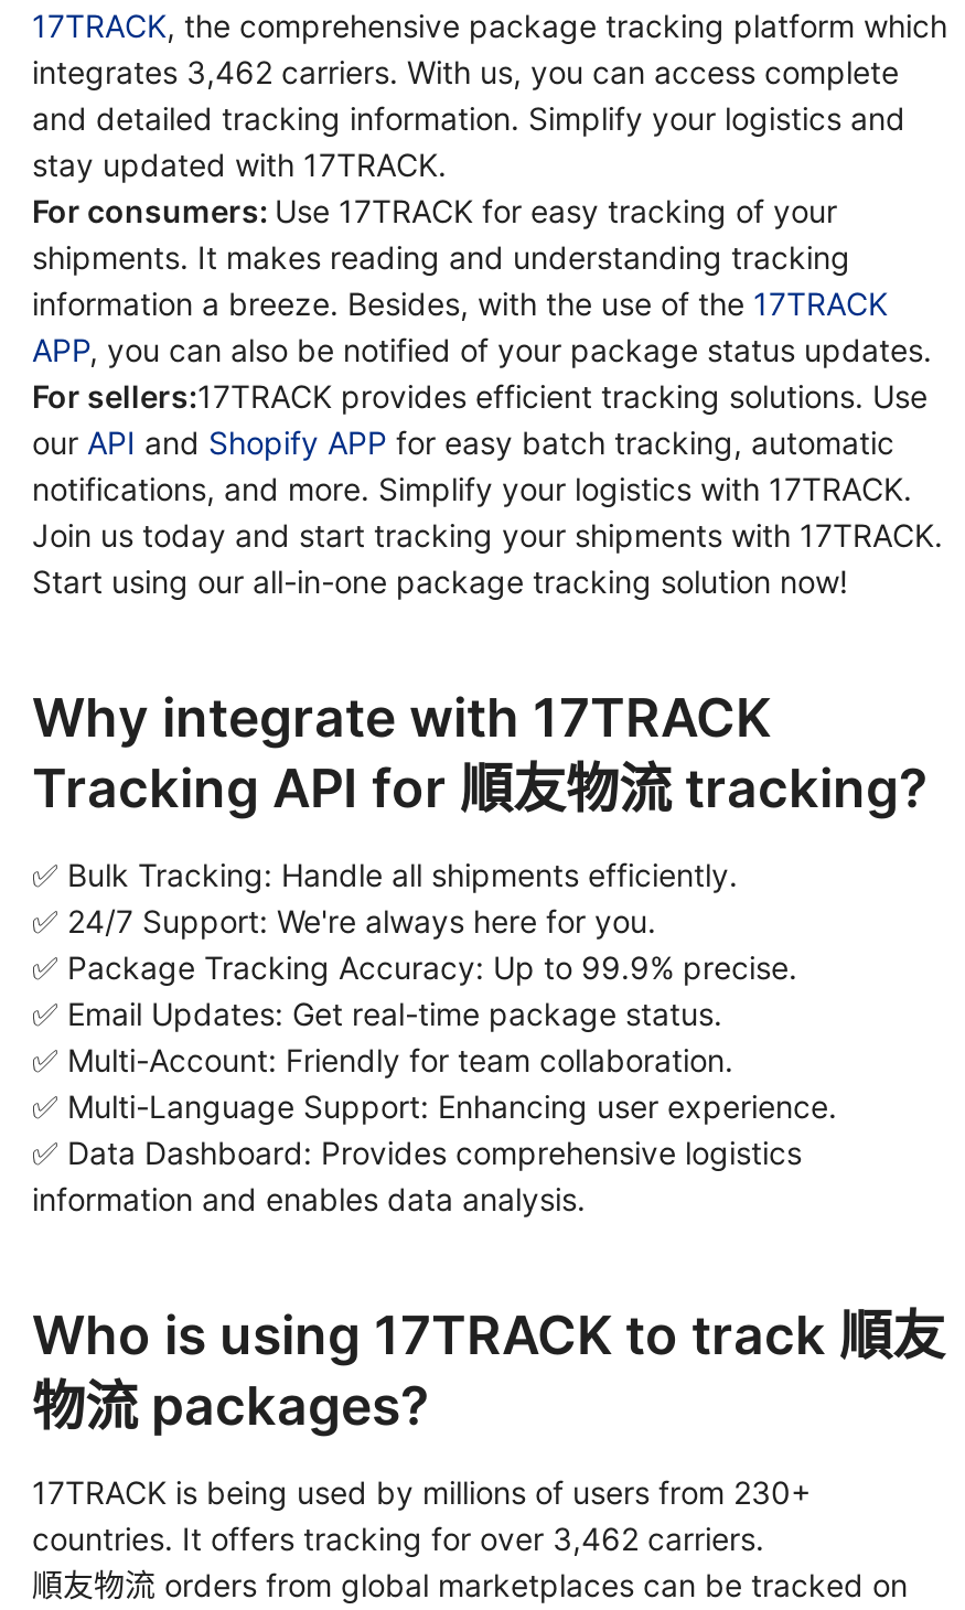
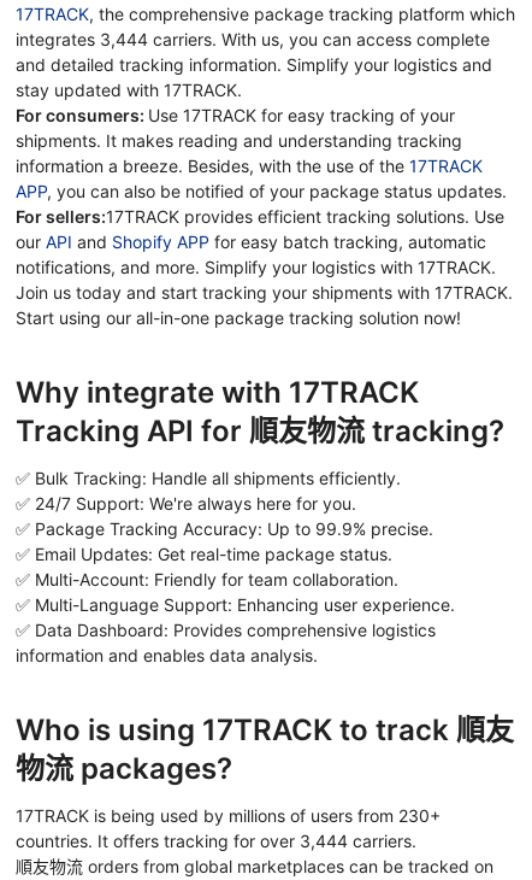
[32,53,899,90] integrates 3,462 carriers. With us, you can access complete -> [16,29,490,49] integrates 3,444 carriers. With us, you can access complete
[32,1520,764,1557] countries. It offers tracking for over 3,462 carriers. -> [16,831,416,851] countries. It offers tracking for over 3,444 carriers.

